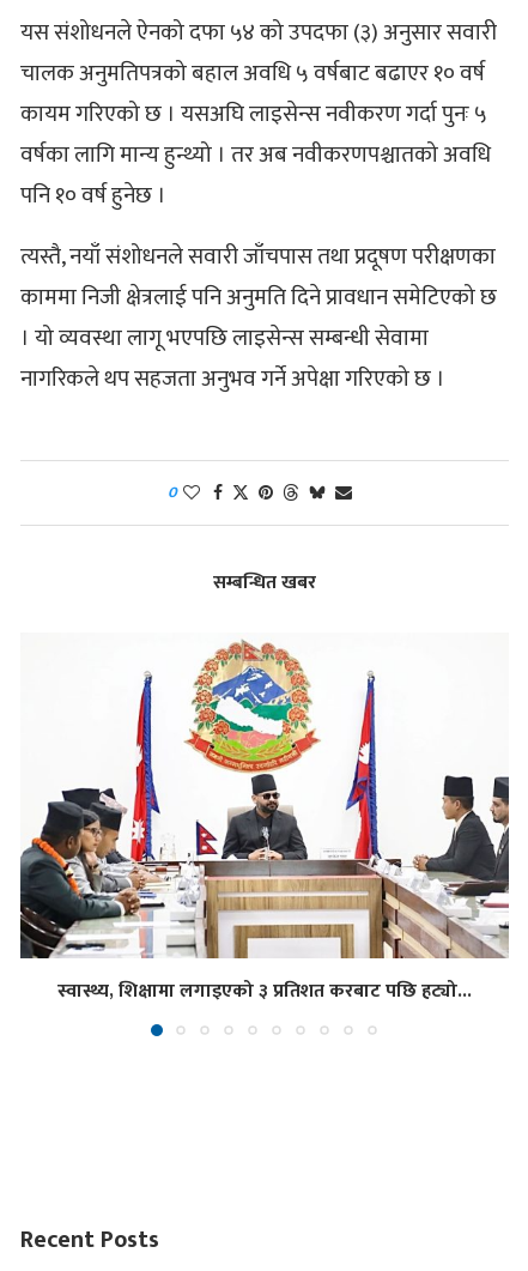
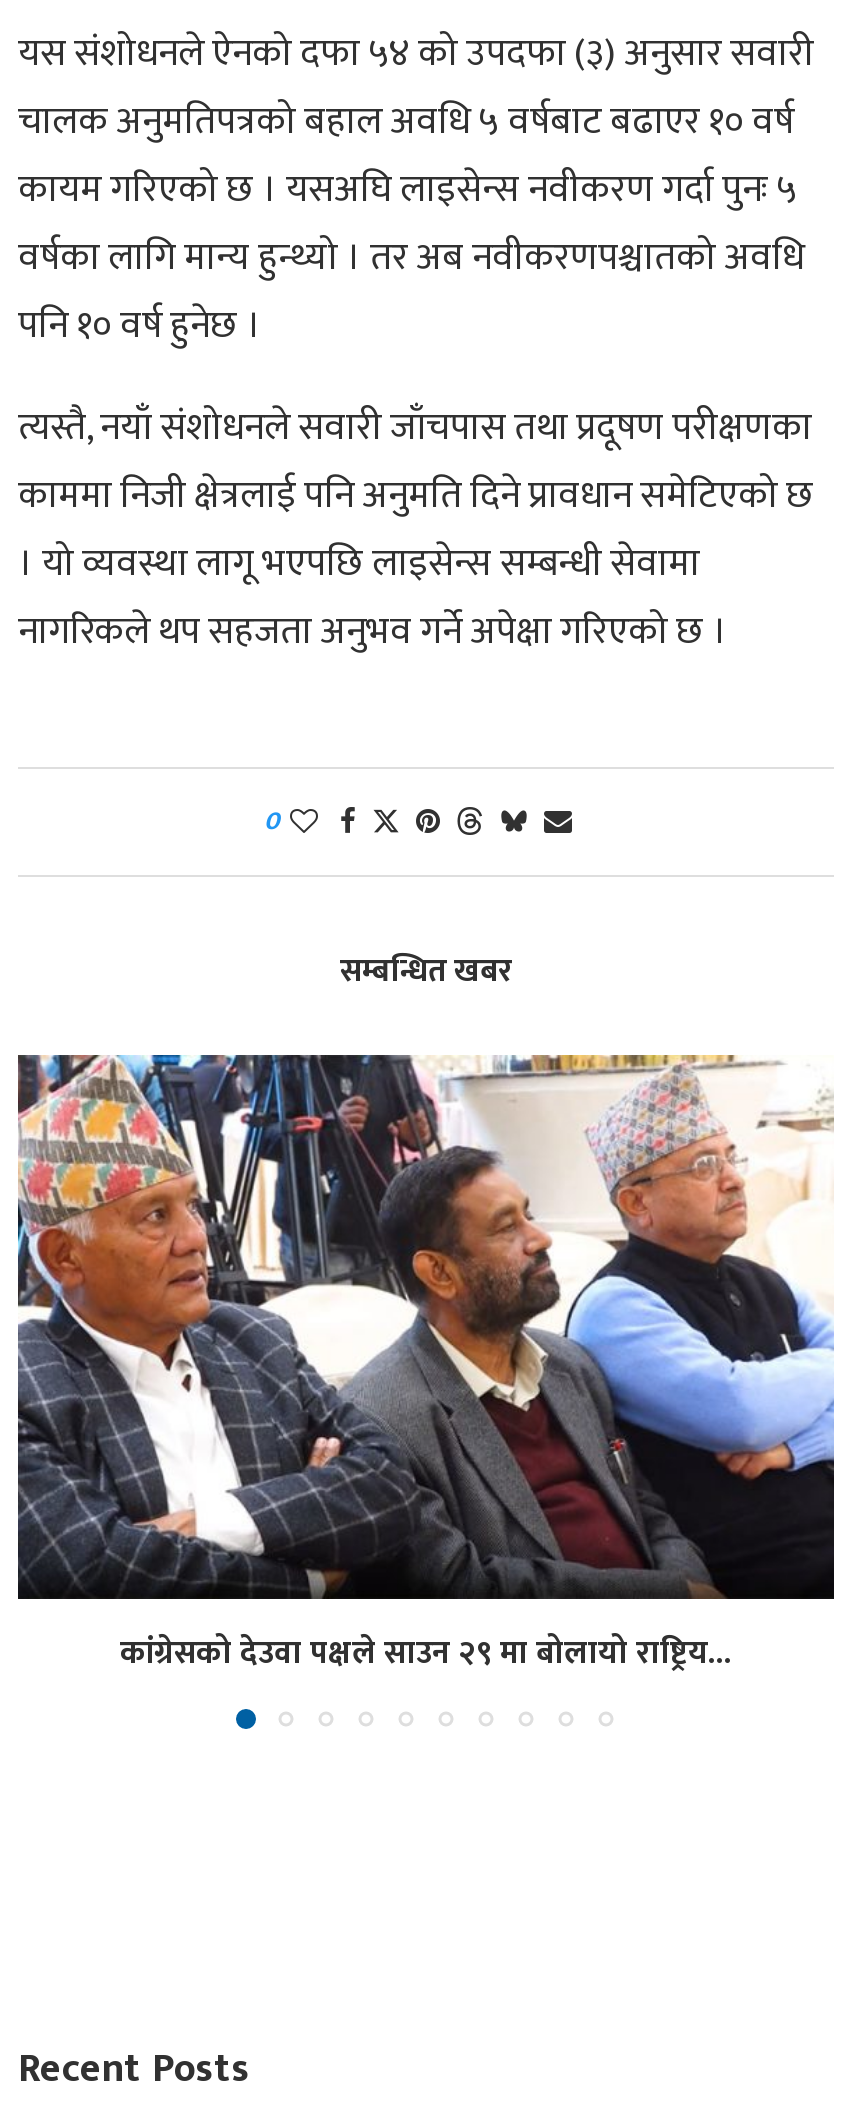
[19,633,510,1007] [image] | स्वास्थ्य, शिक्षामा लगाइएको ३ प्रतिशत करबाट पछि हट्यो... -> [16,1053,836,1680] [image] | कांग्रेसको देउवा पक्षले साउन २९ मा बोलायो राष्ट्रिय...

